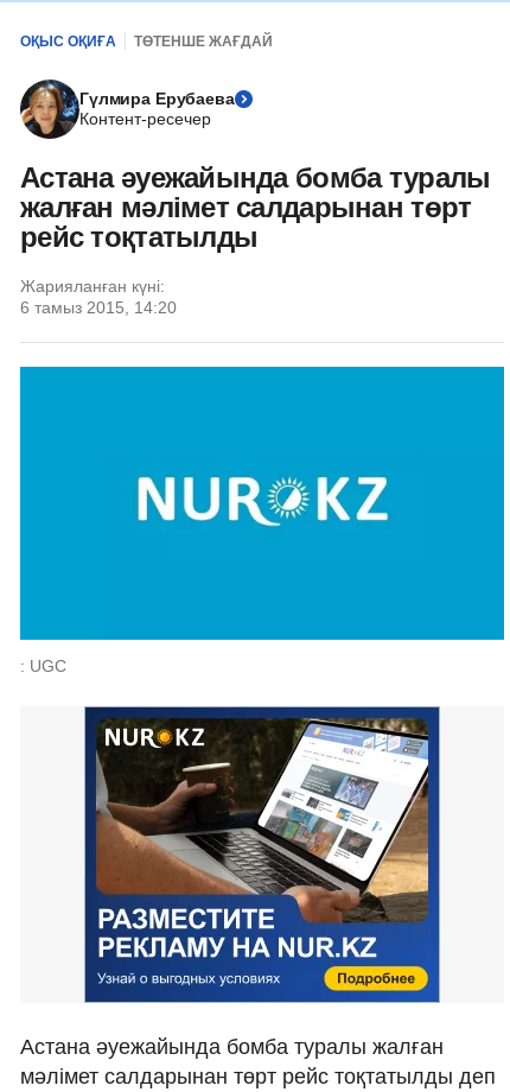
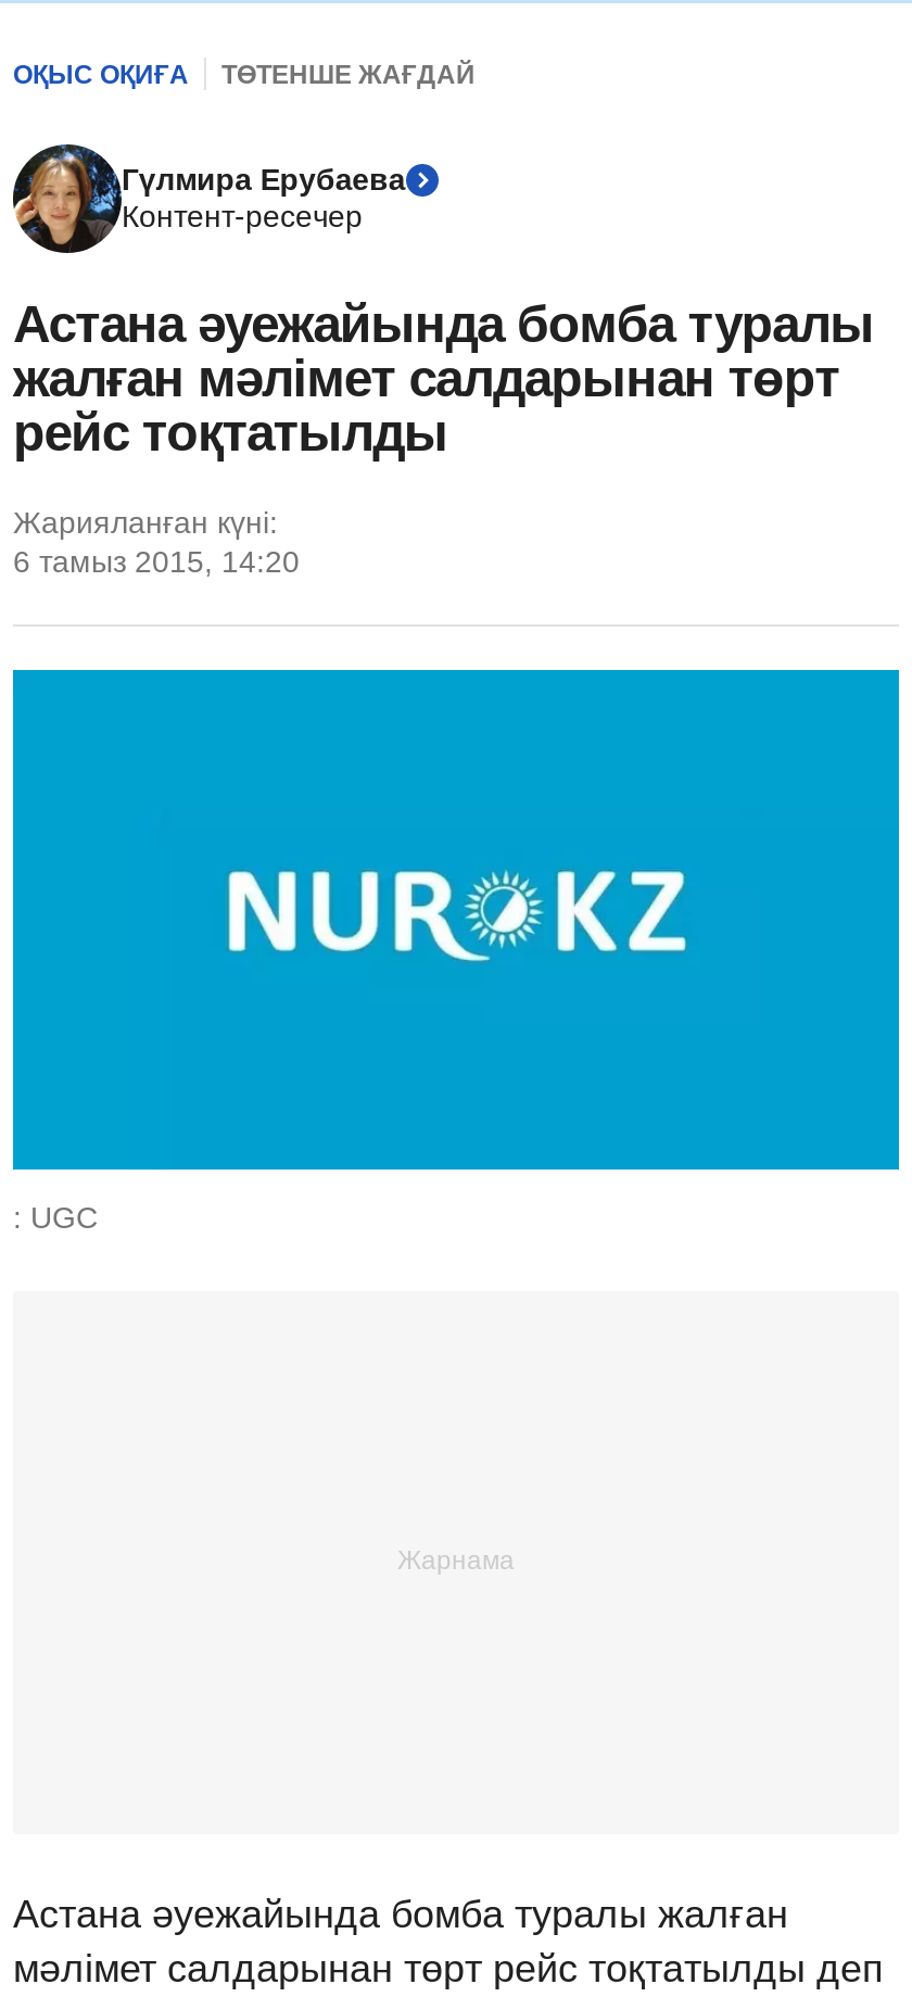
[83,705,441,1004] [image] -> none

